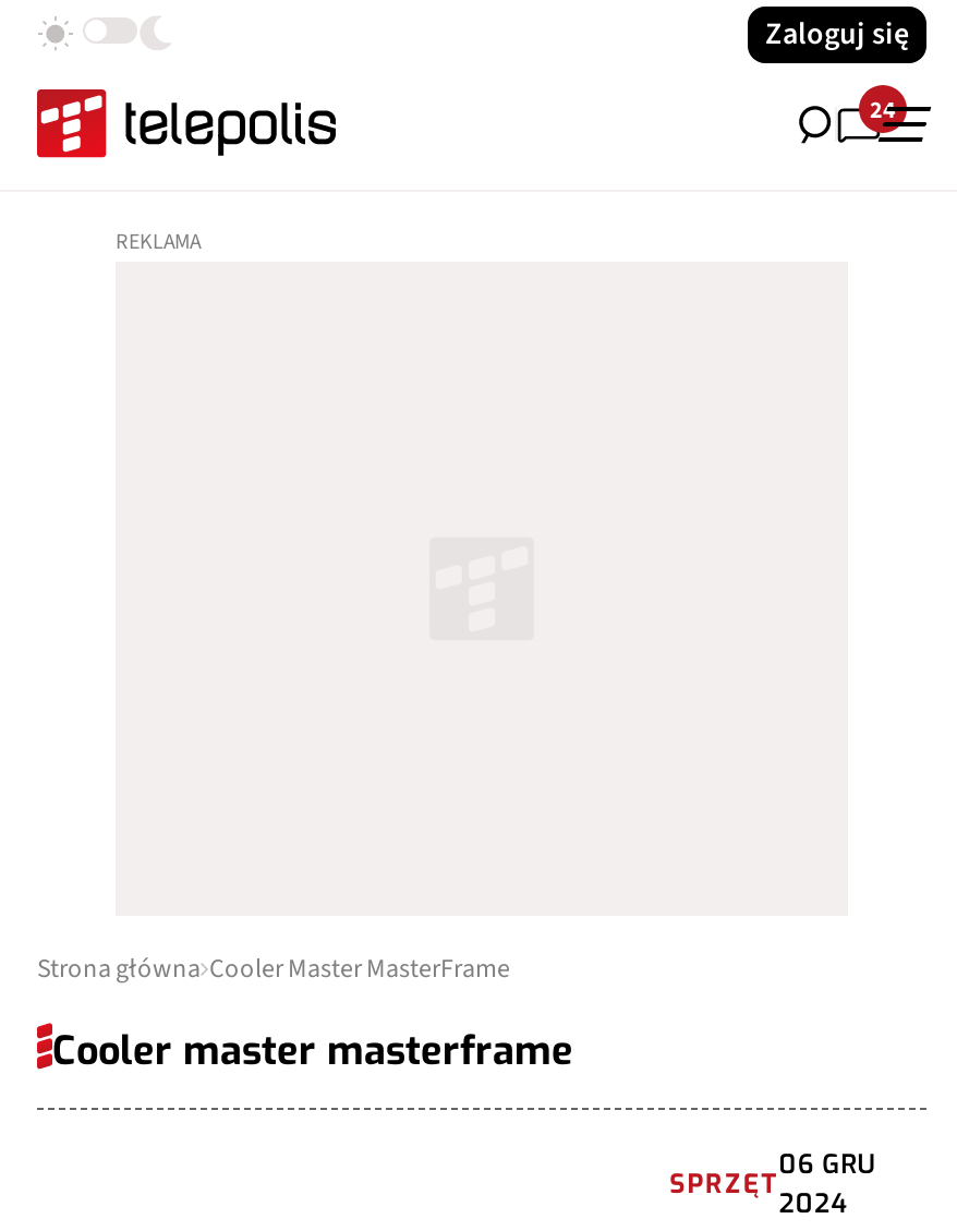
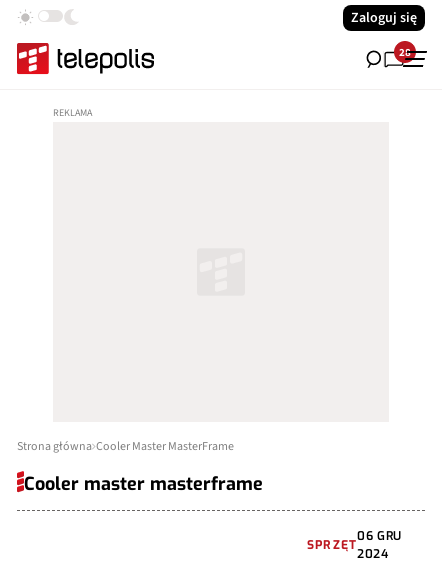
[870,93,896,125] 24 -> [399,44,411,59] 28

